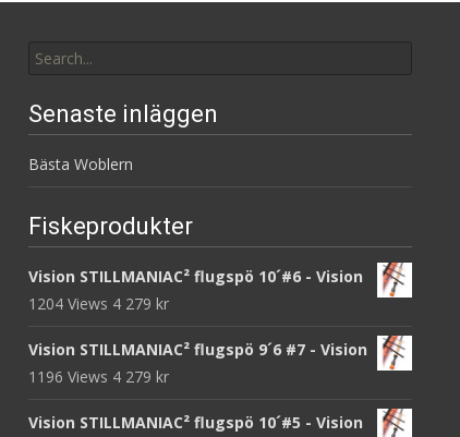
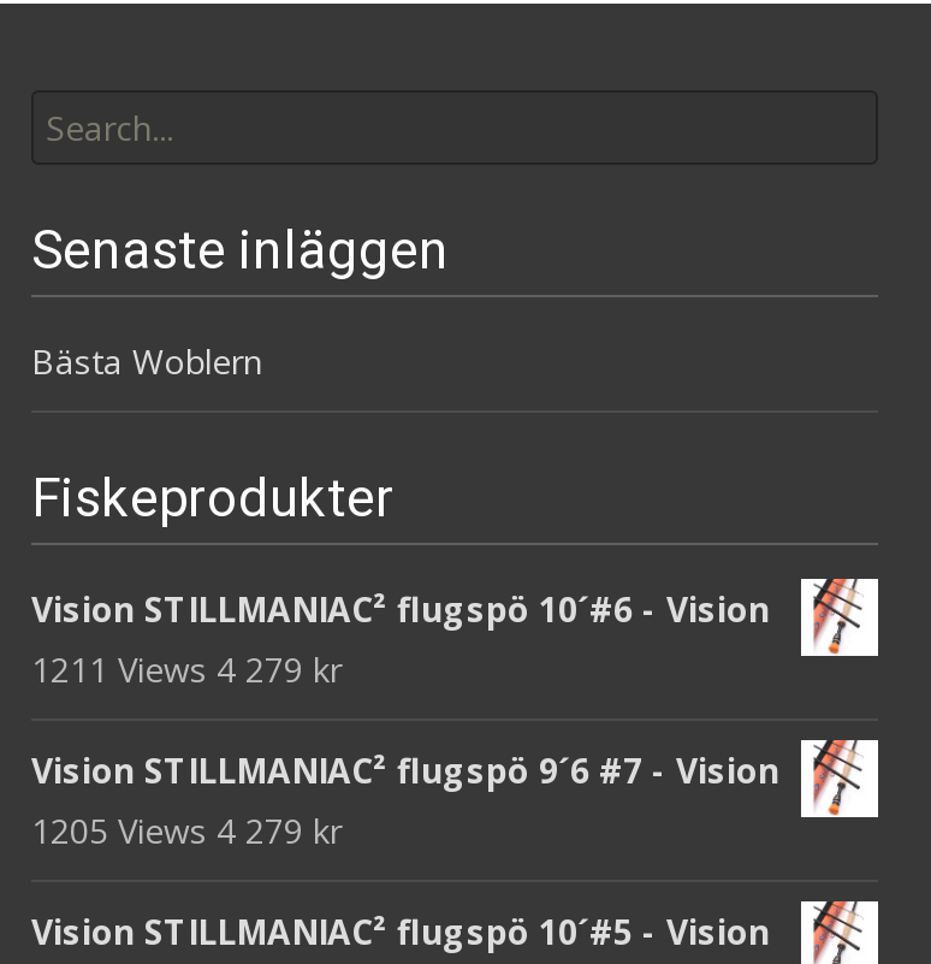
[28,293,169,314] 1204 Views 4 279 kr -> [31,646,342,692] 1211 Views 4 279 kr
[28,366,169,387] 1196 Views 4 279 kr -> [31,808,342,853] 1205 Views 4 279 kr

